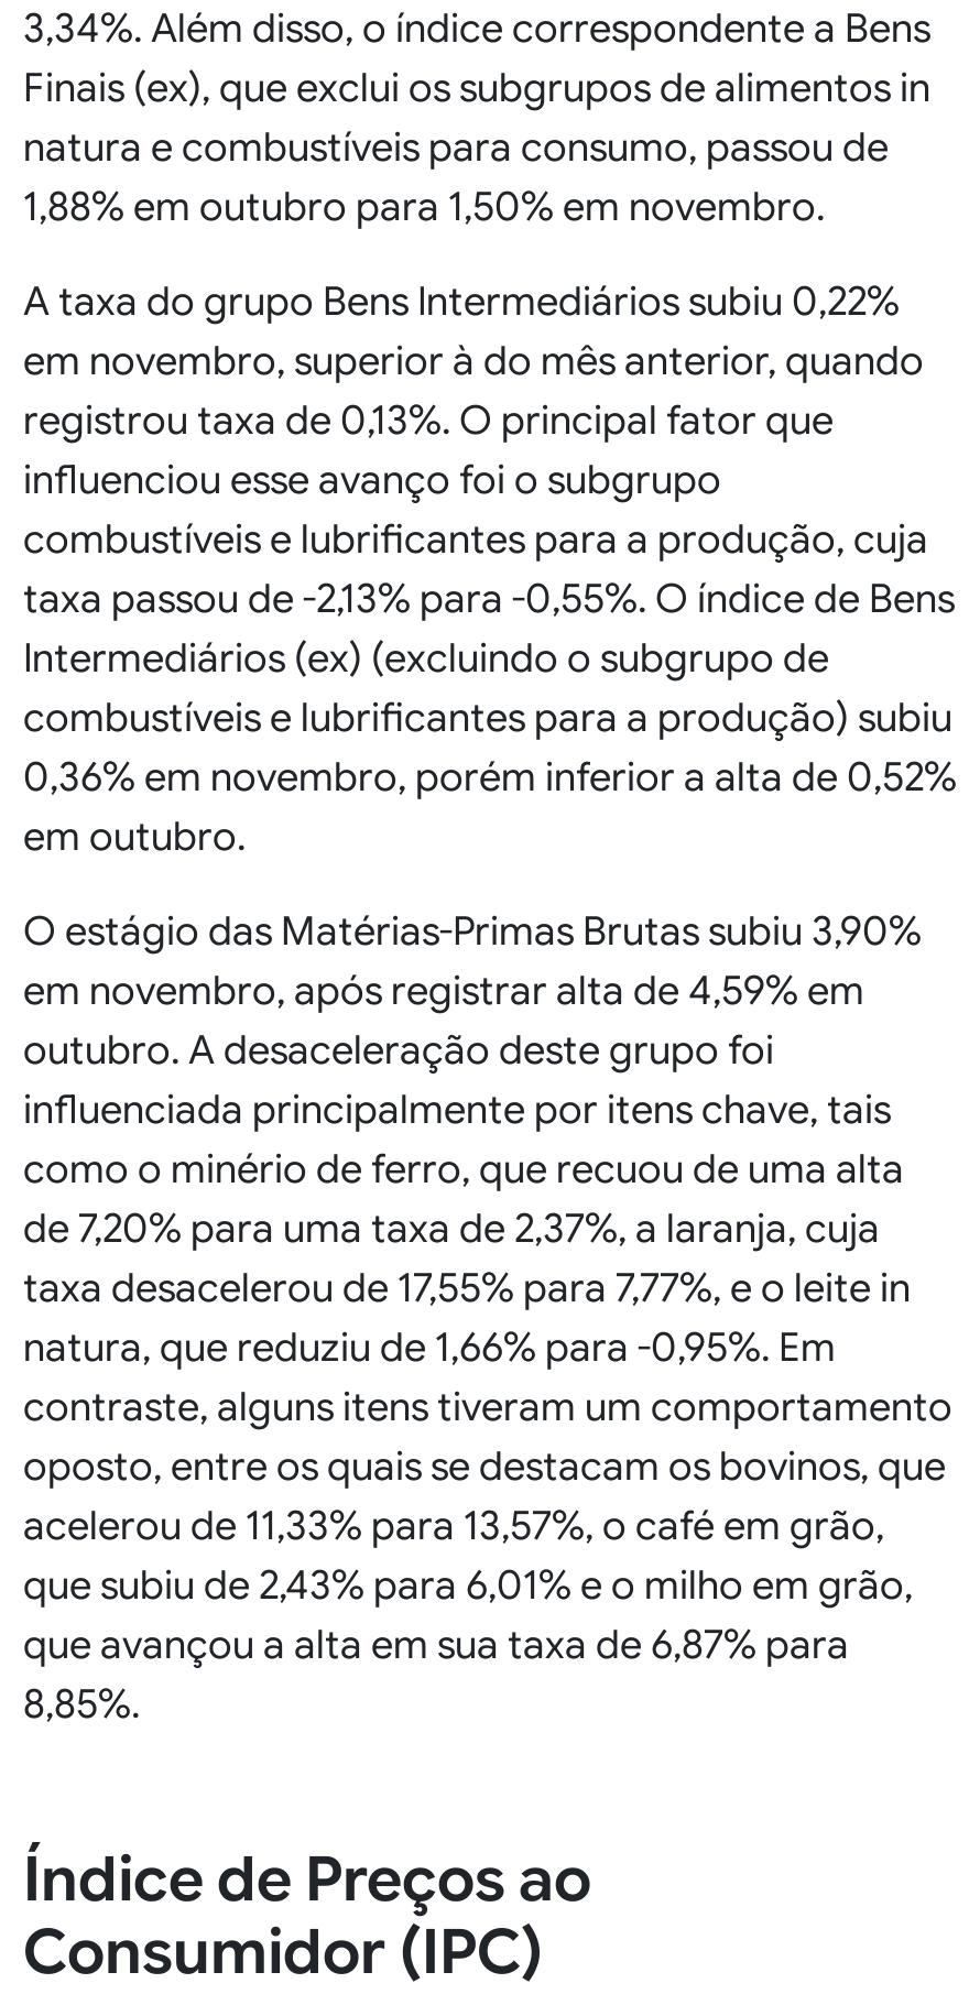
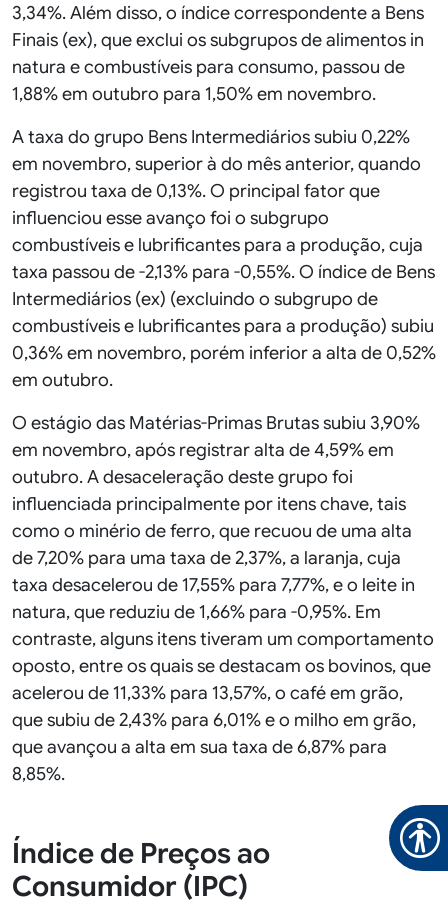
none -> [388,804,445,872] [image]

